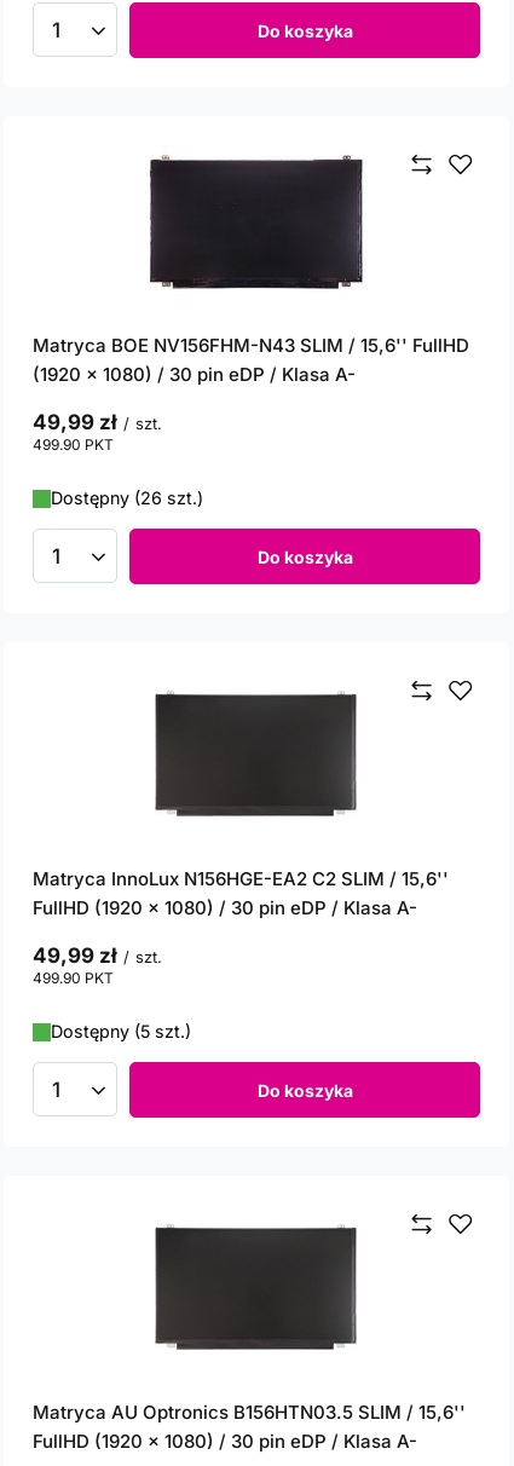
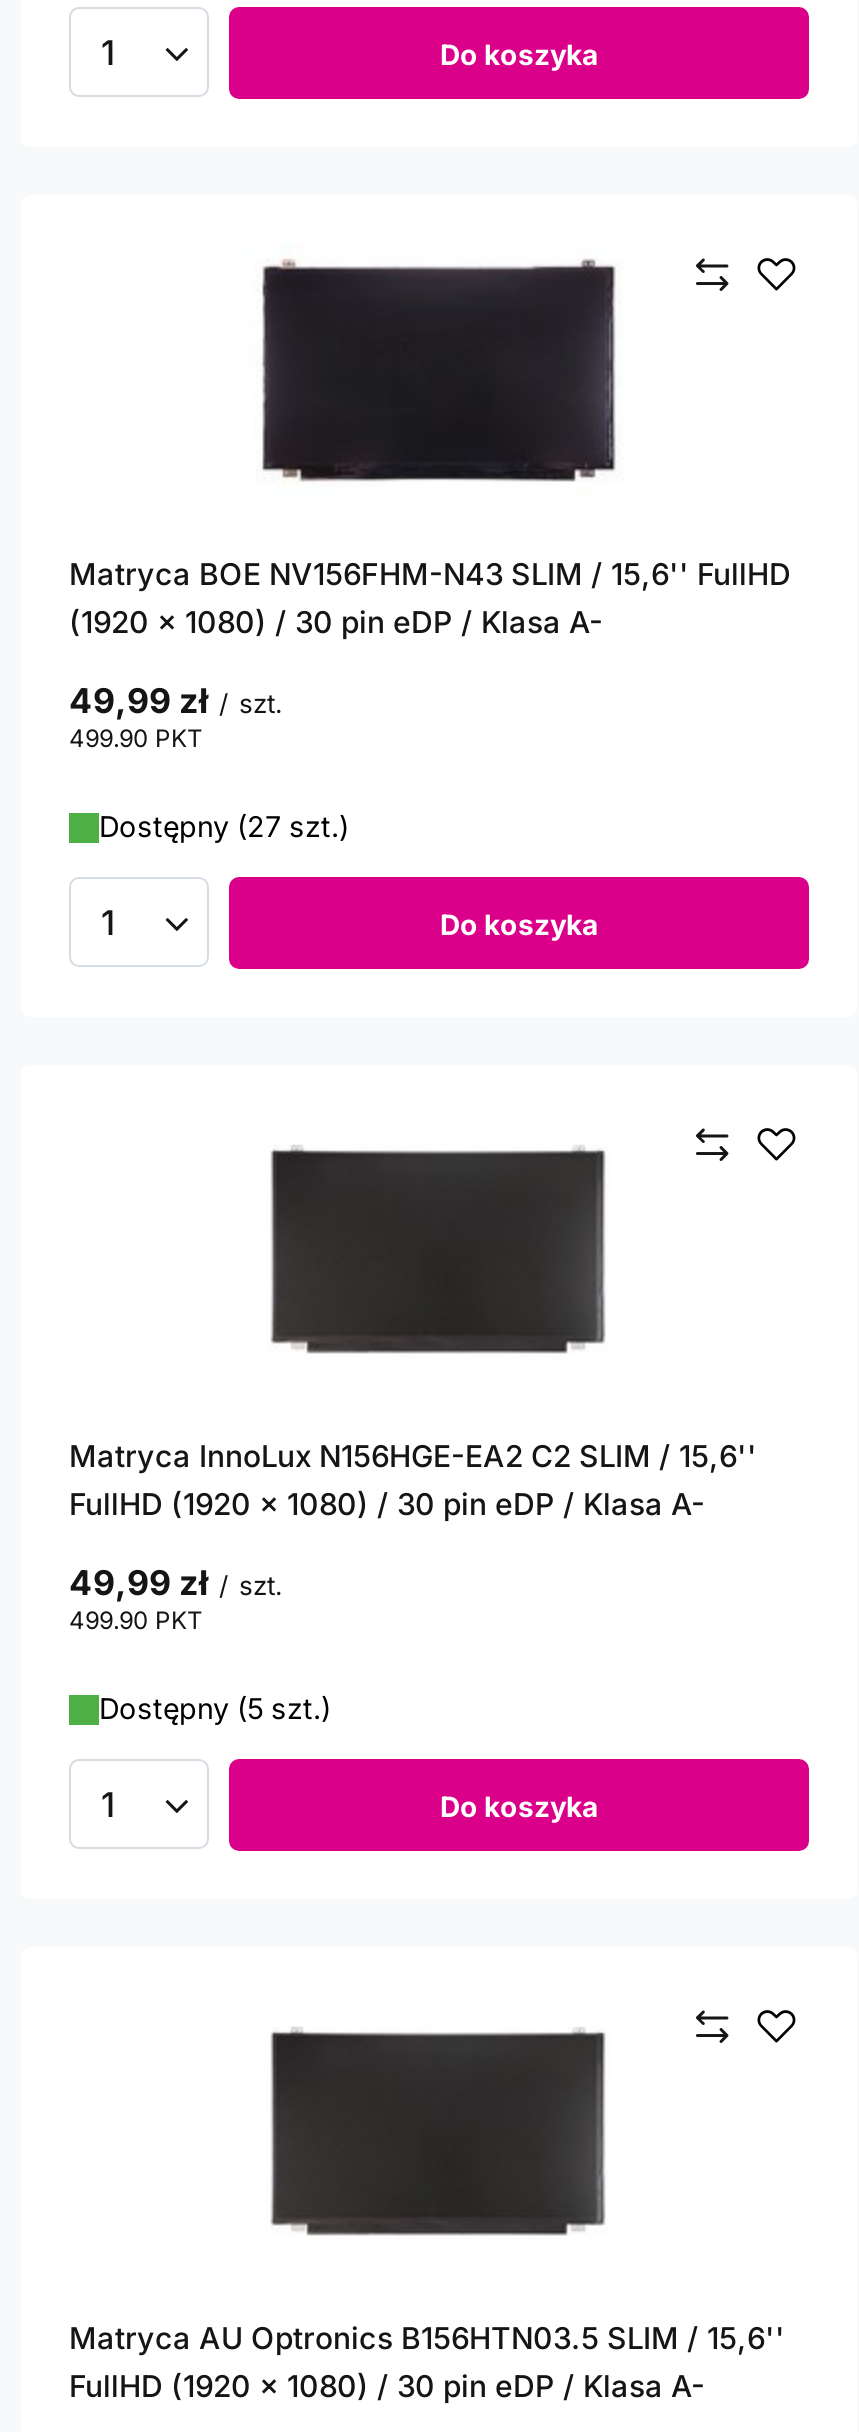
[51,487,203,508] Dostępny (26 szt.) -> [99,809,349,843] Dostępny (27 szt.)

